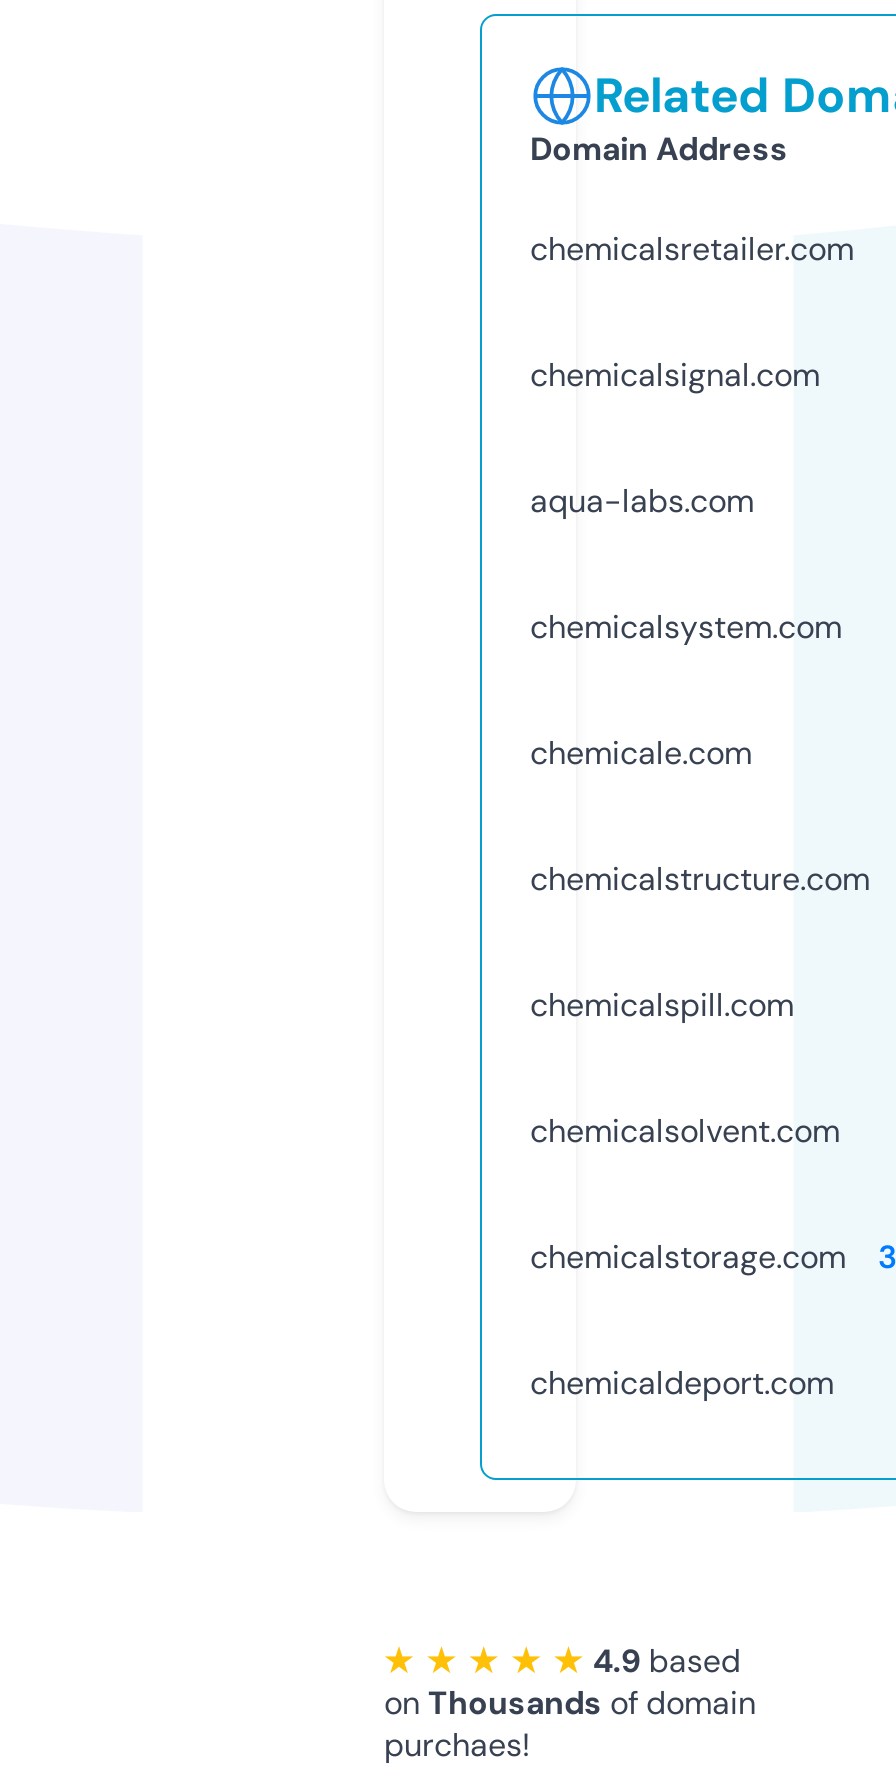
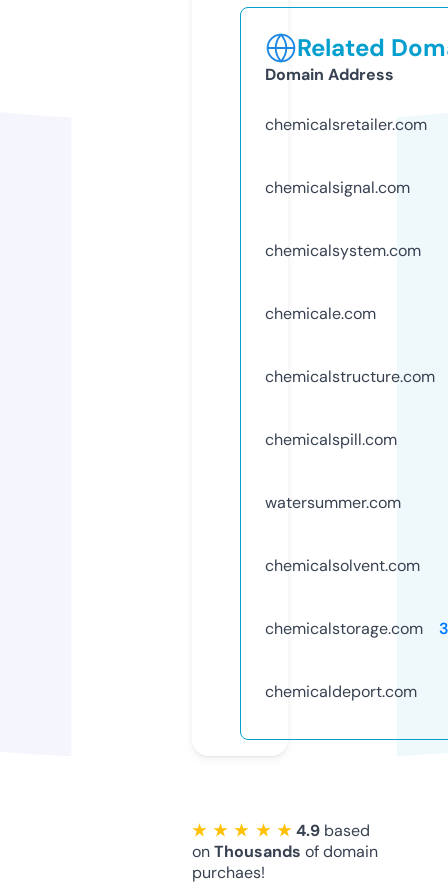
[530,480,754,522] aqua-labs.com -> none
moved [530,606,870,1026] -> [265,240,435,450]: chemicalsystem.com | chemicale.com | chemicalstructure.com | chemicalspill.com
none -> [265,492,401,513] watersummer.com

